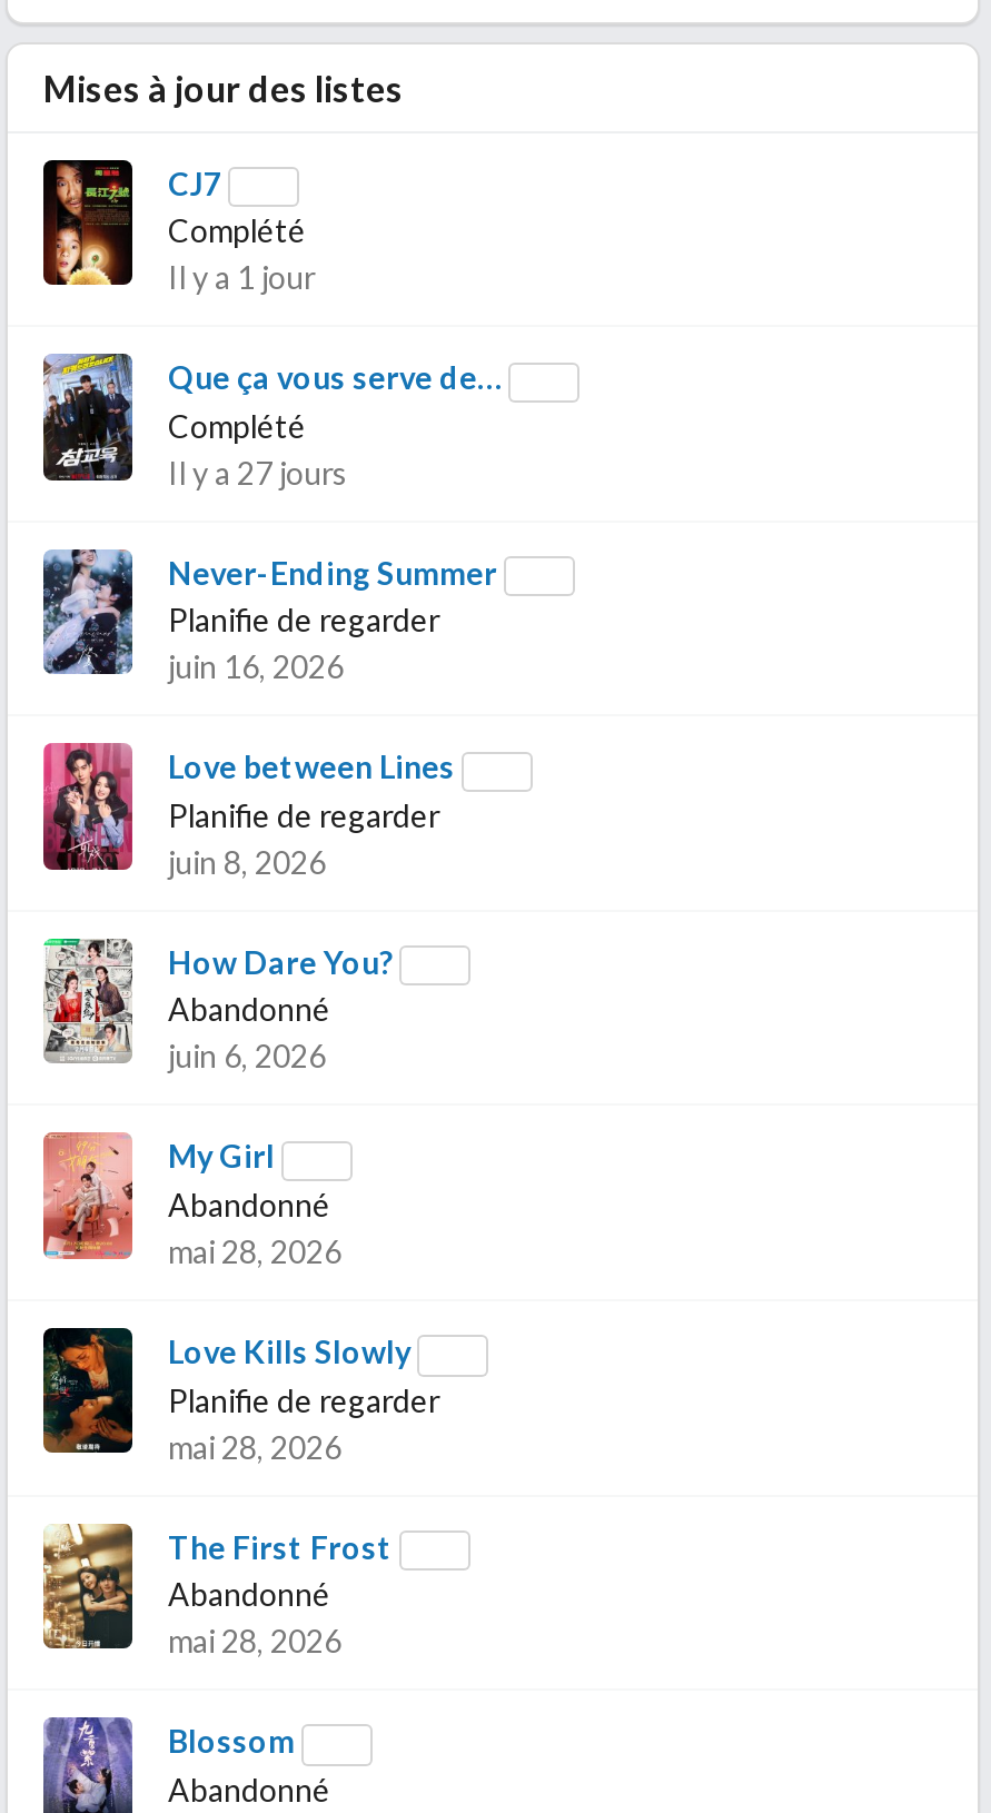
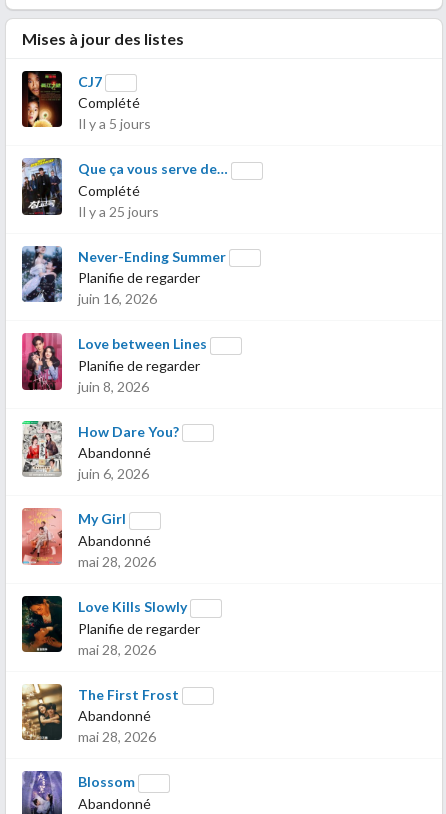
[168,259,315,297] Il y a 1 jour -> [78,115,151,132] Il y a 5 jours
[168,454,348,491] Il y a 27 jours -> [78,203,159,220] Il y a 25 jours

